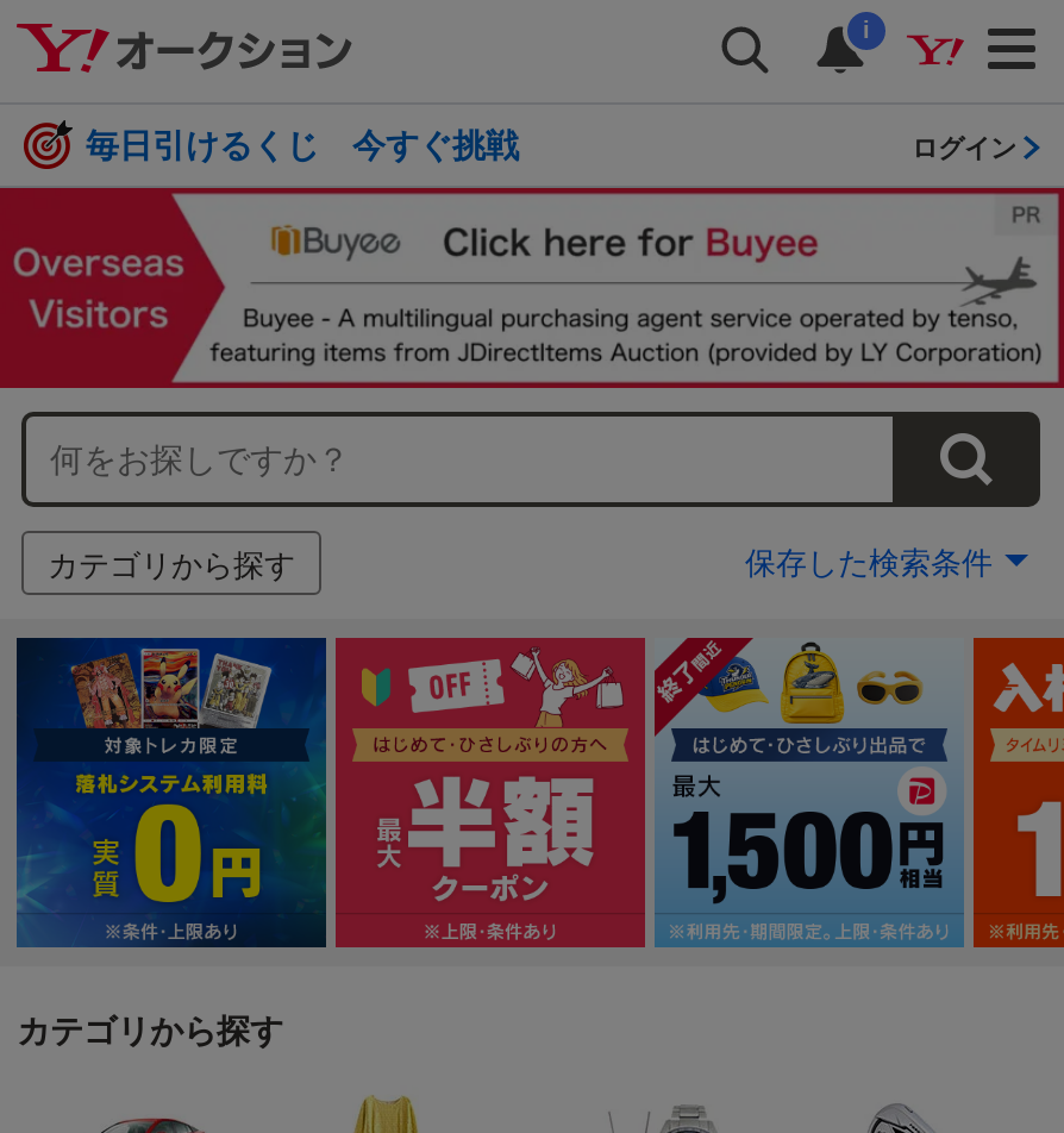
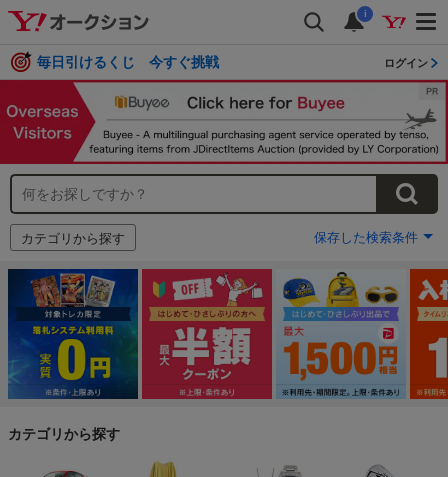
[652,636,964,947] [image] -> [276,269,405,398] [image]

